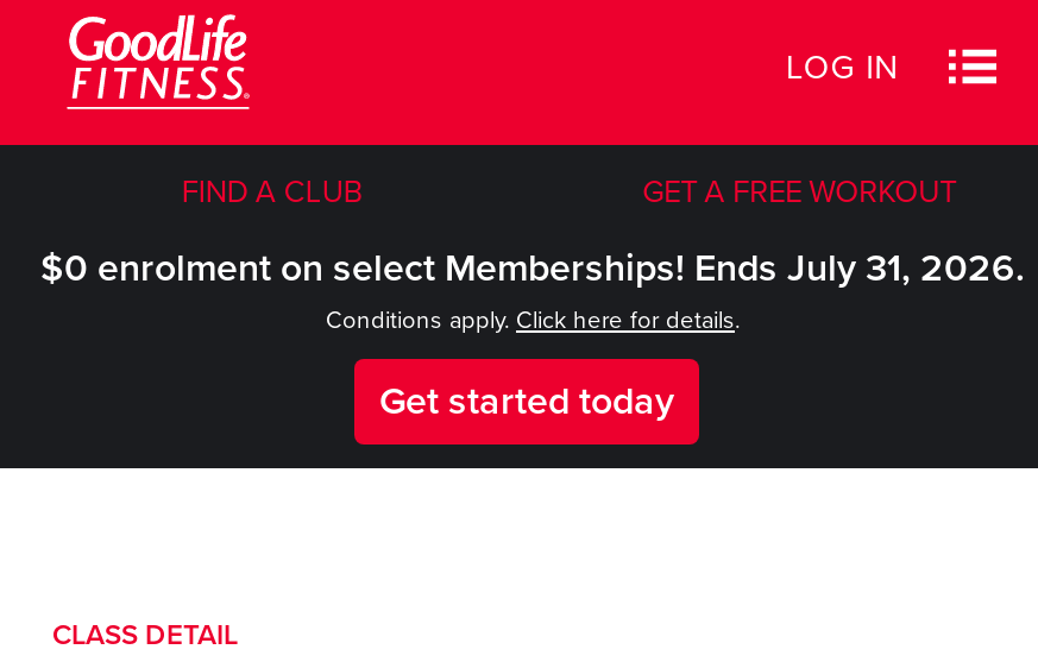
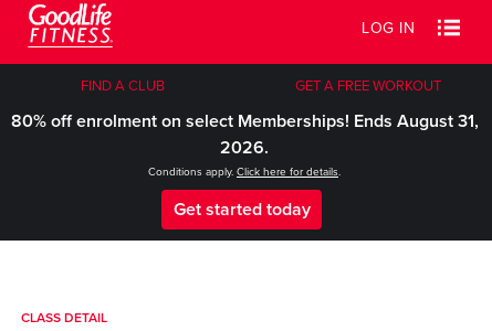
[40,245,1025,292] $0 enrolment on select Memberships! Ends July 31, 2026. -> [11,110,478,159] 80% off enrolment on select Memberships! Ends August 31, | 2026.

